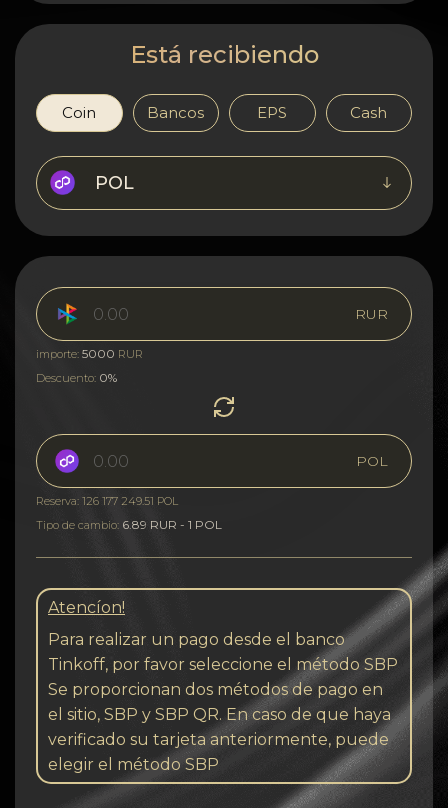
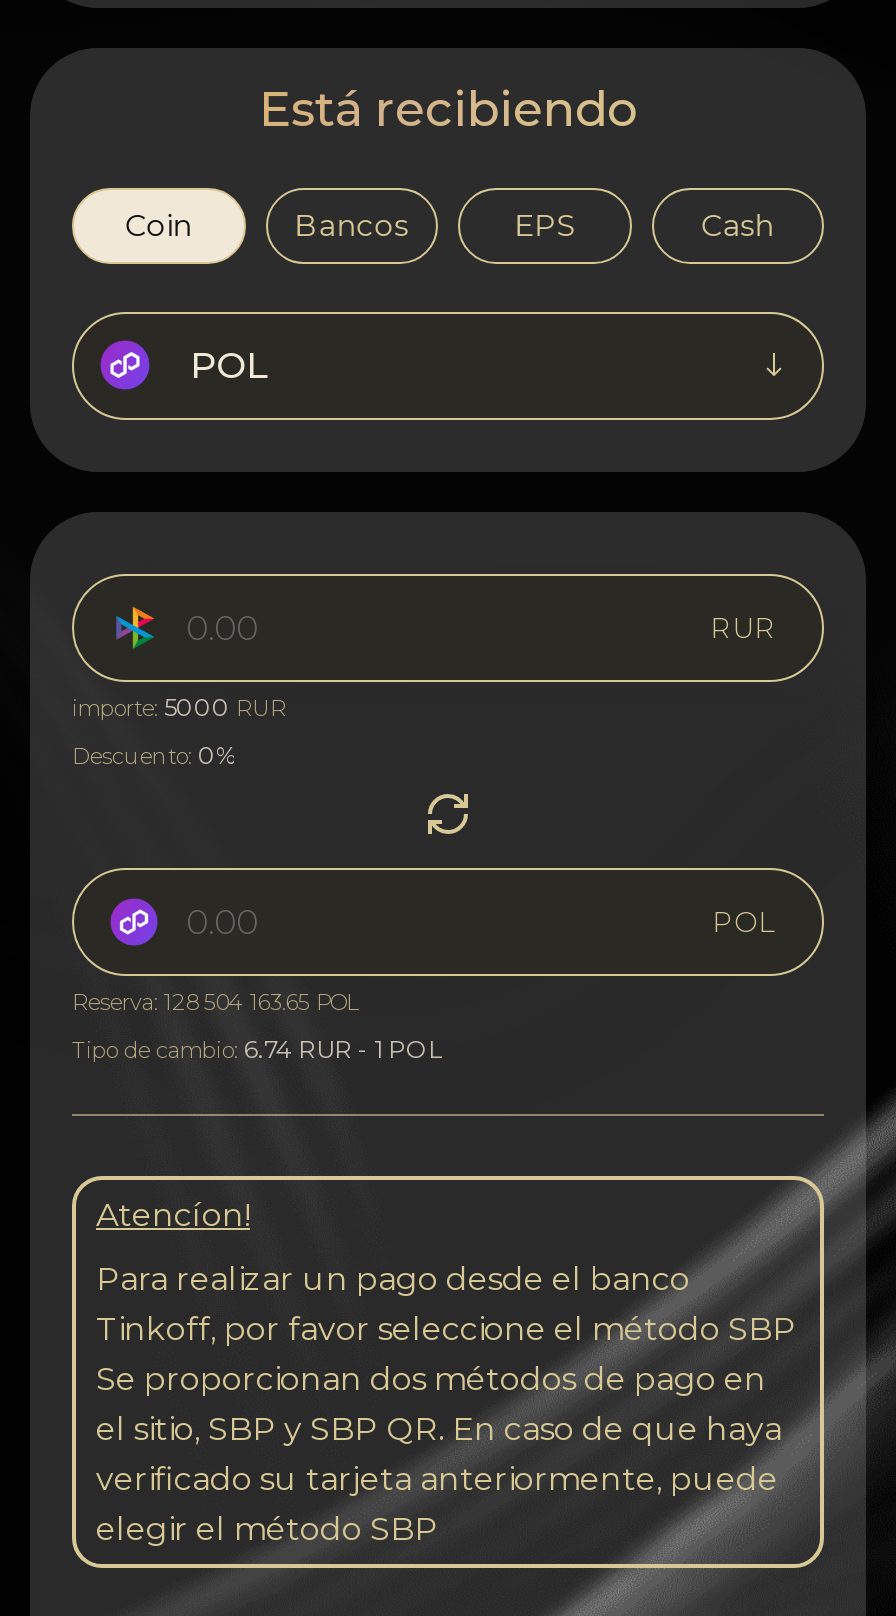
[36,494,178,508] Reserva: 126 177 249.51 POL -> [72,988,358,1016] Reserva: 128 504 163.65 POL
[36,517,222,532] Tipo de cambio: 6.89 RUR - 1 POL -> [72,1034,442,1064] Tipo de cambio: 6.74 RUR - 1 POL

